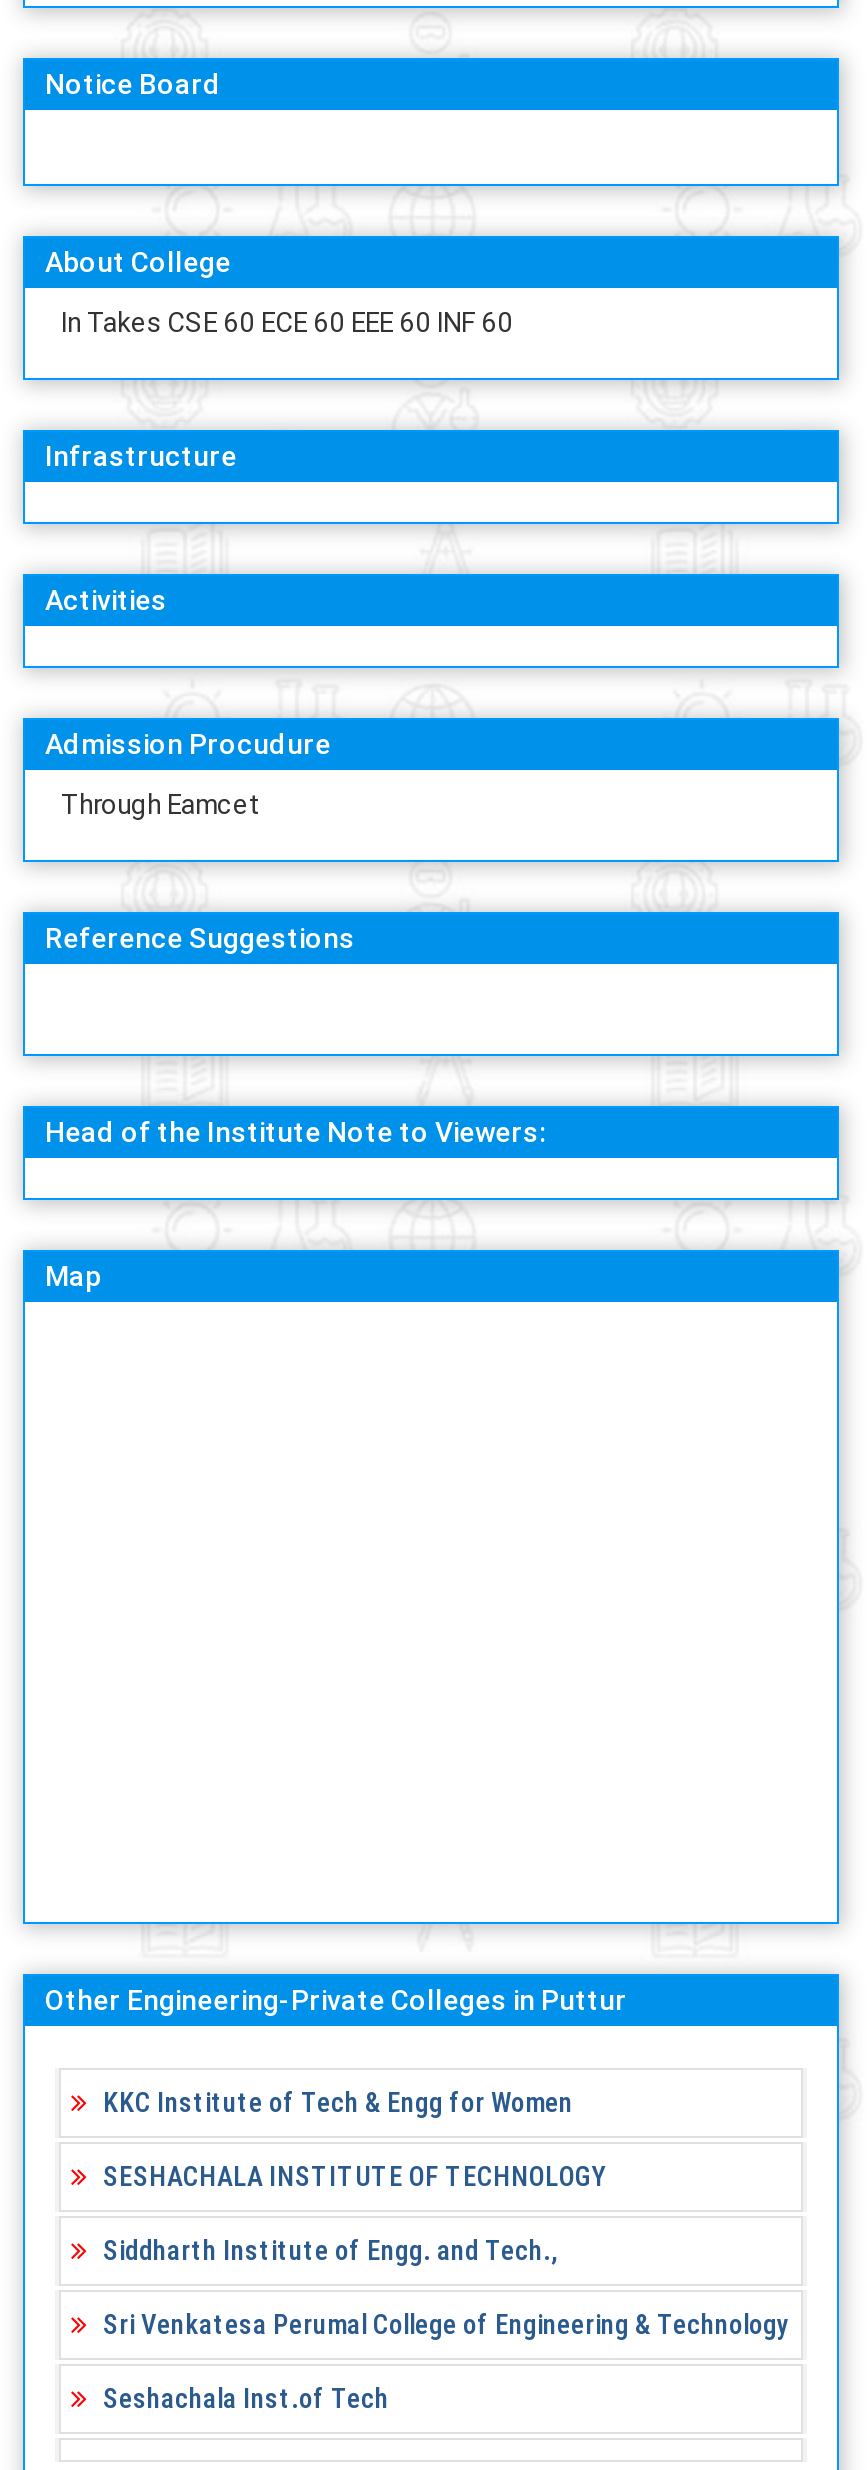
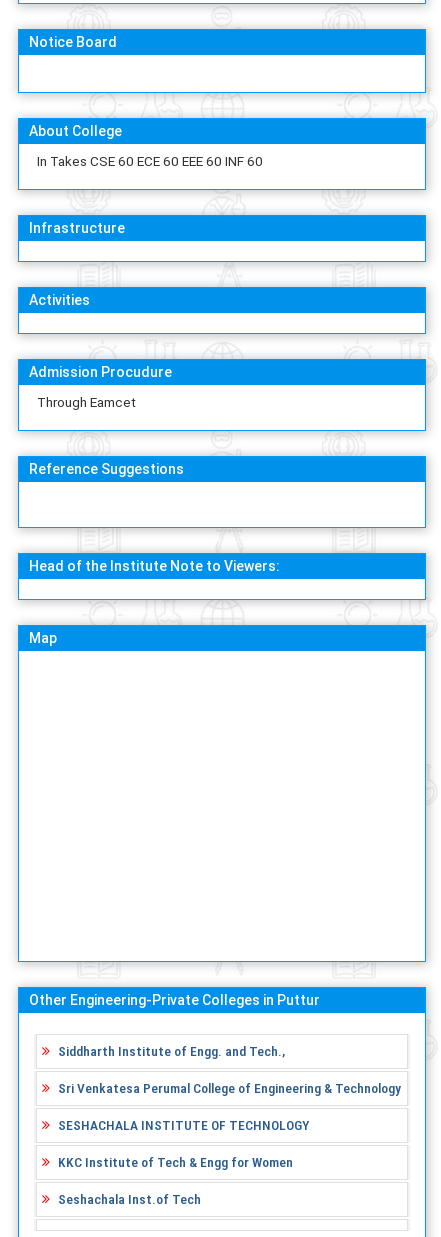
moved [103,2086,605,2192] -> [58,1117,309,1170]: SESHACHALA INSTITUTE OF TECHNOLOGY | KKC Institute of Tech & Engg for Women
moved [103,2234,789,2340] -> [58,1043,401,1096]: Siddharth Institute of Engg. and Tech., | Sri Venkatesa Perumal College of Engineering & Technology

